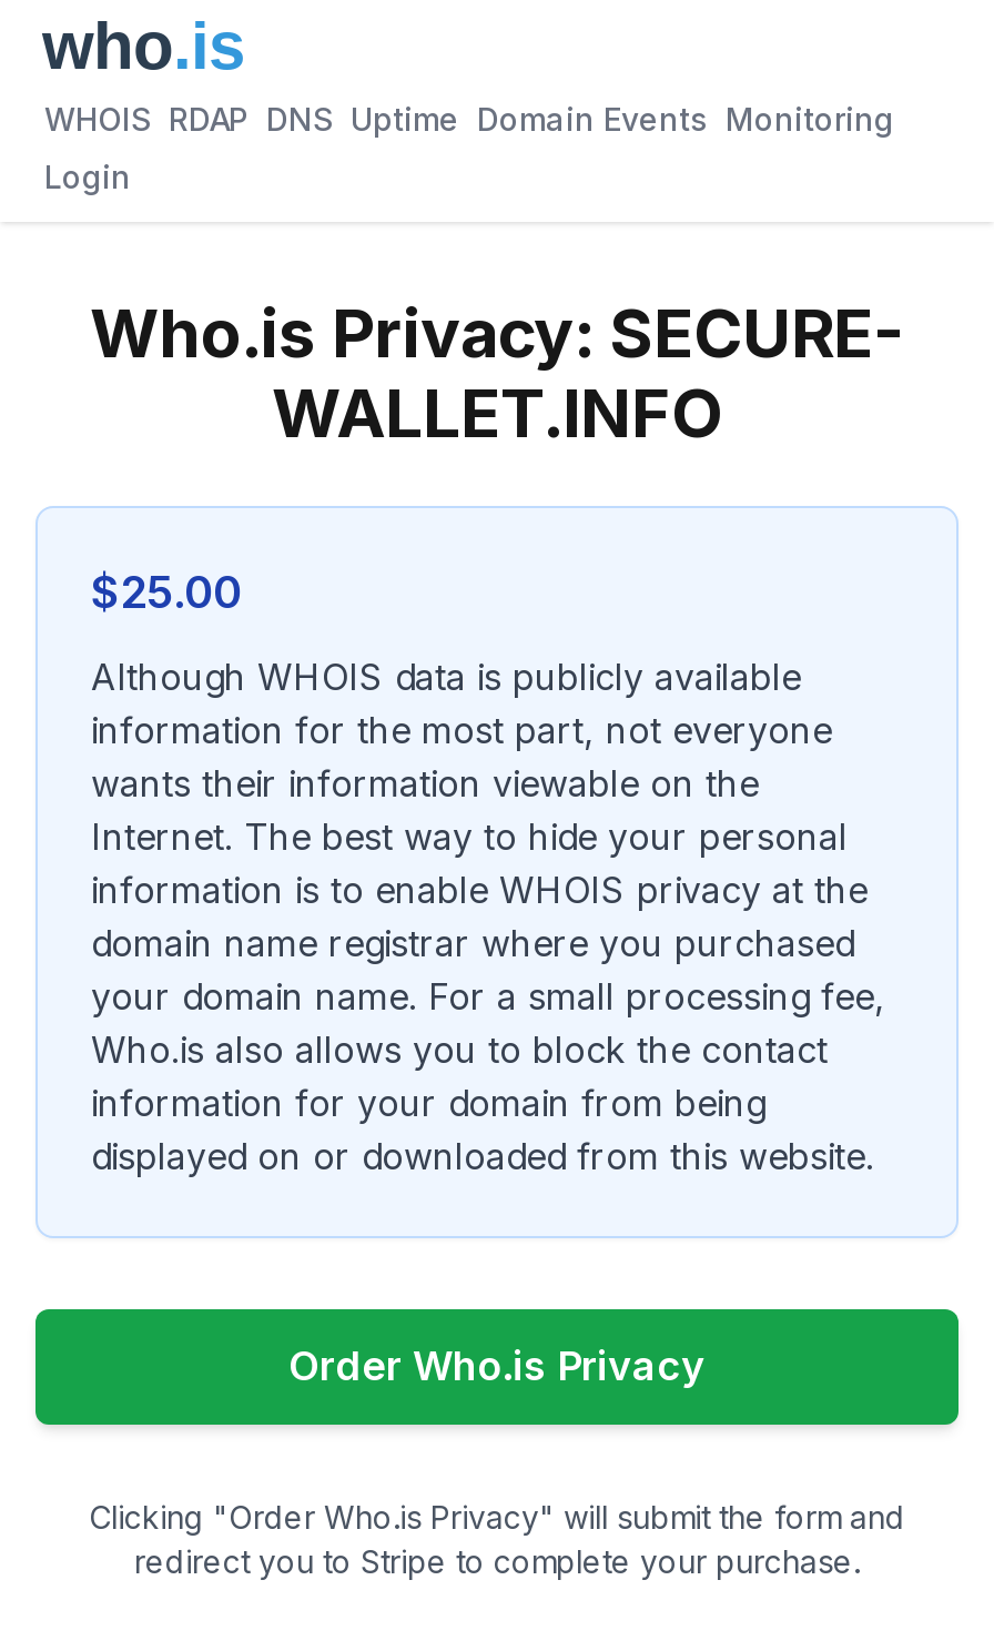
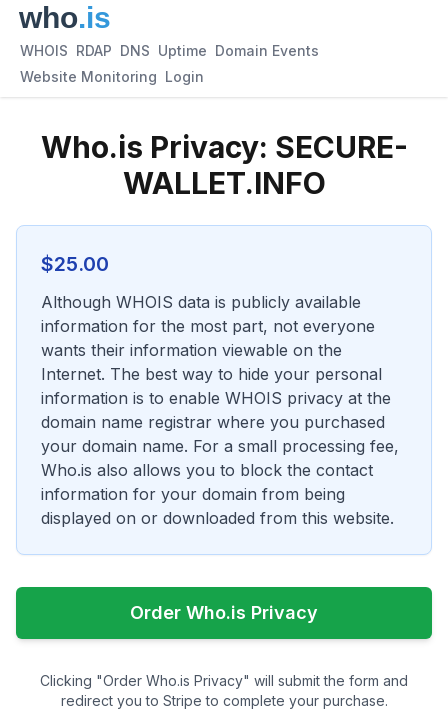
[44,100,894,138] WHOIS RDAP DNS Uptime Domain Events Monitoring -> [20,42,319,59] WHOIS RDAP DNS Uptime Domain Events
[44,158,131,195] Login -> [20,68,204,85] Website Monitoring Login

